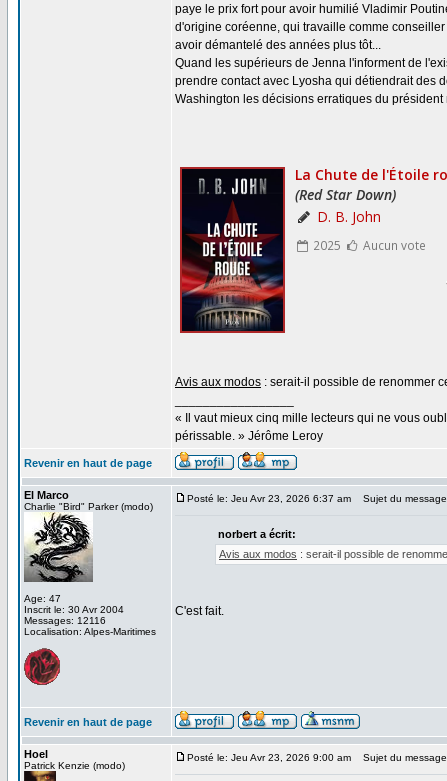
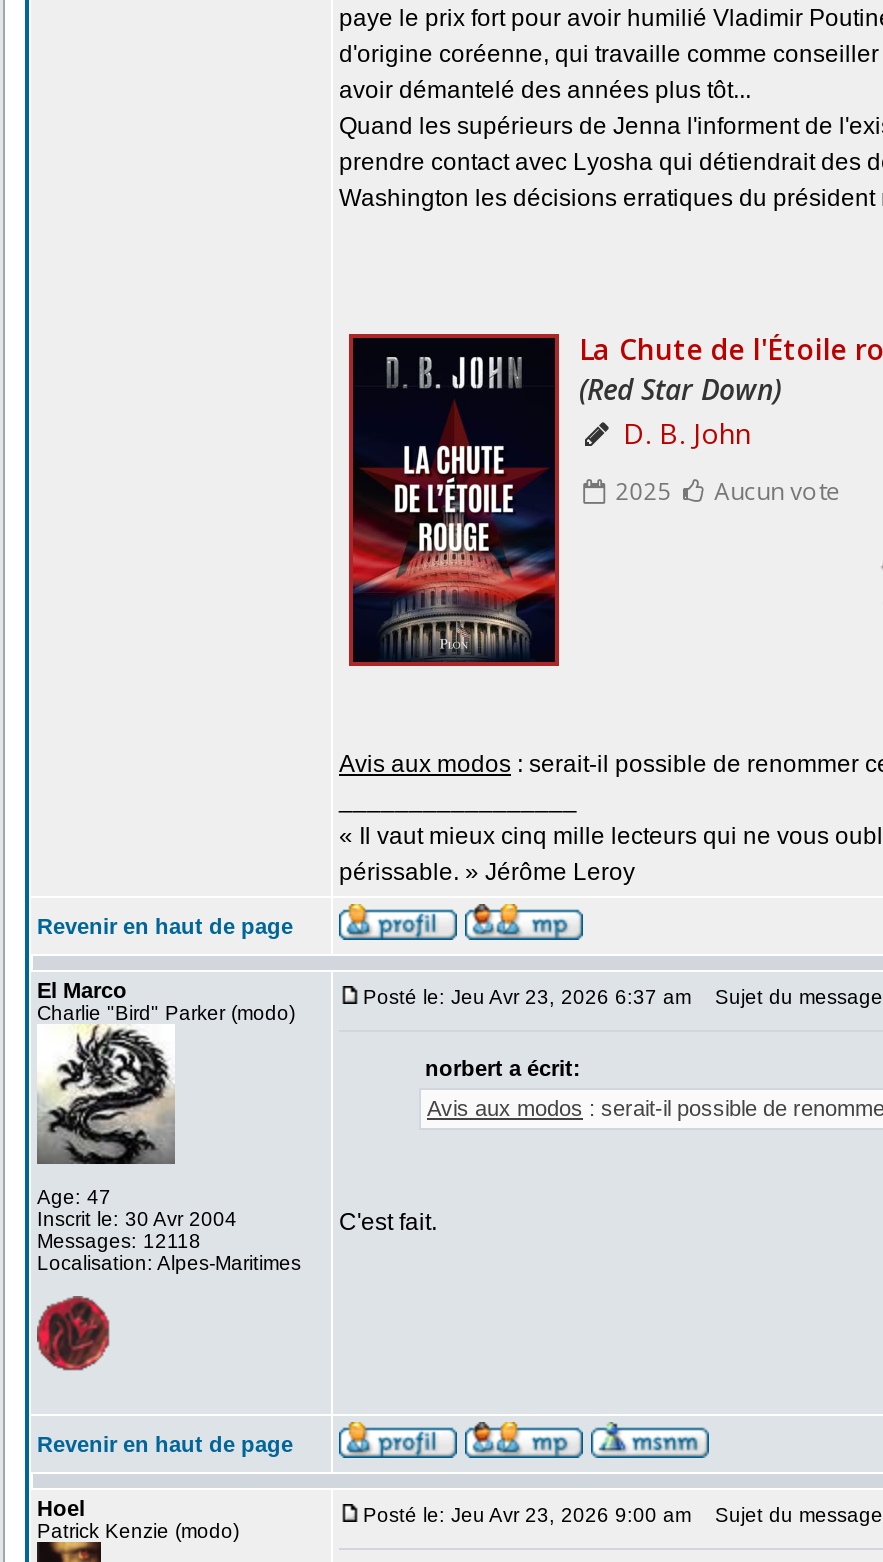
[24,615,106,626] Messages: 12116 -> [37,1230,201,1252] Messages: 12118

